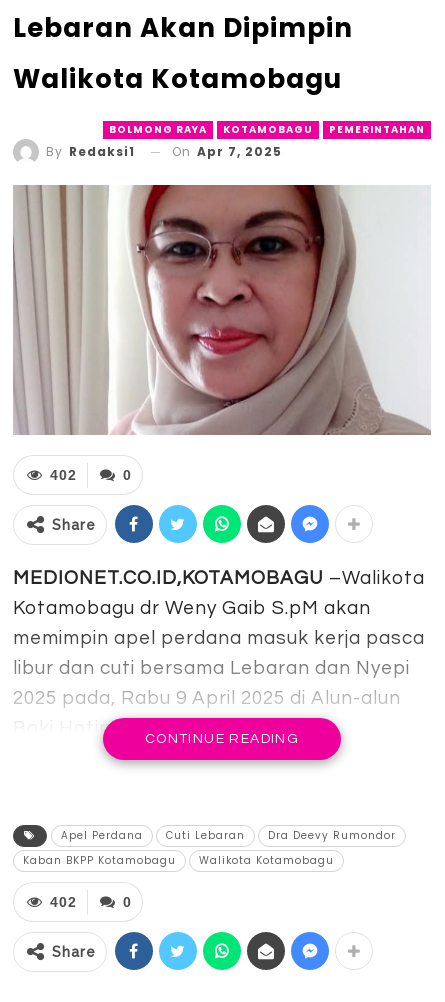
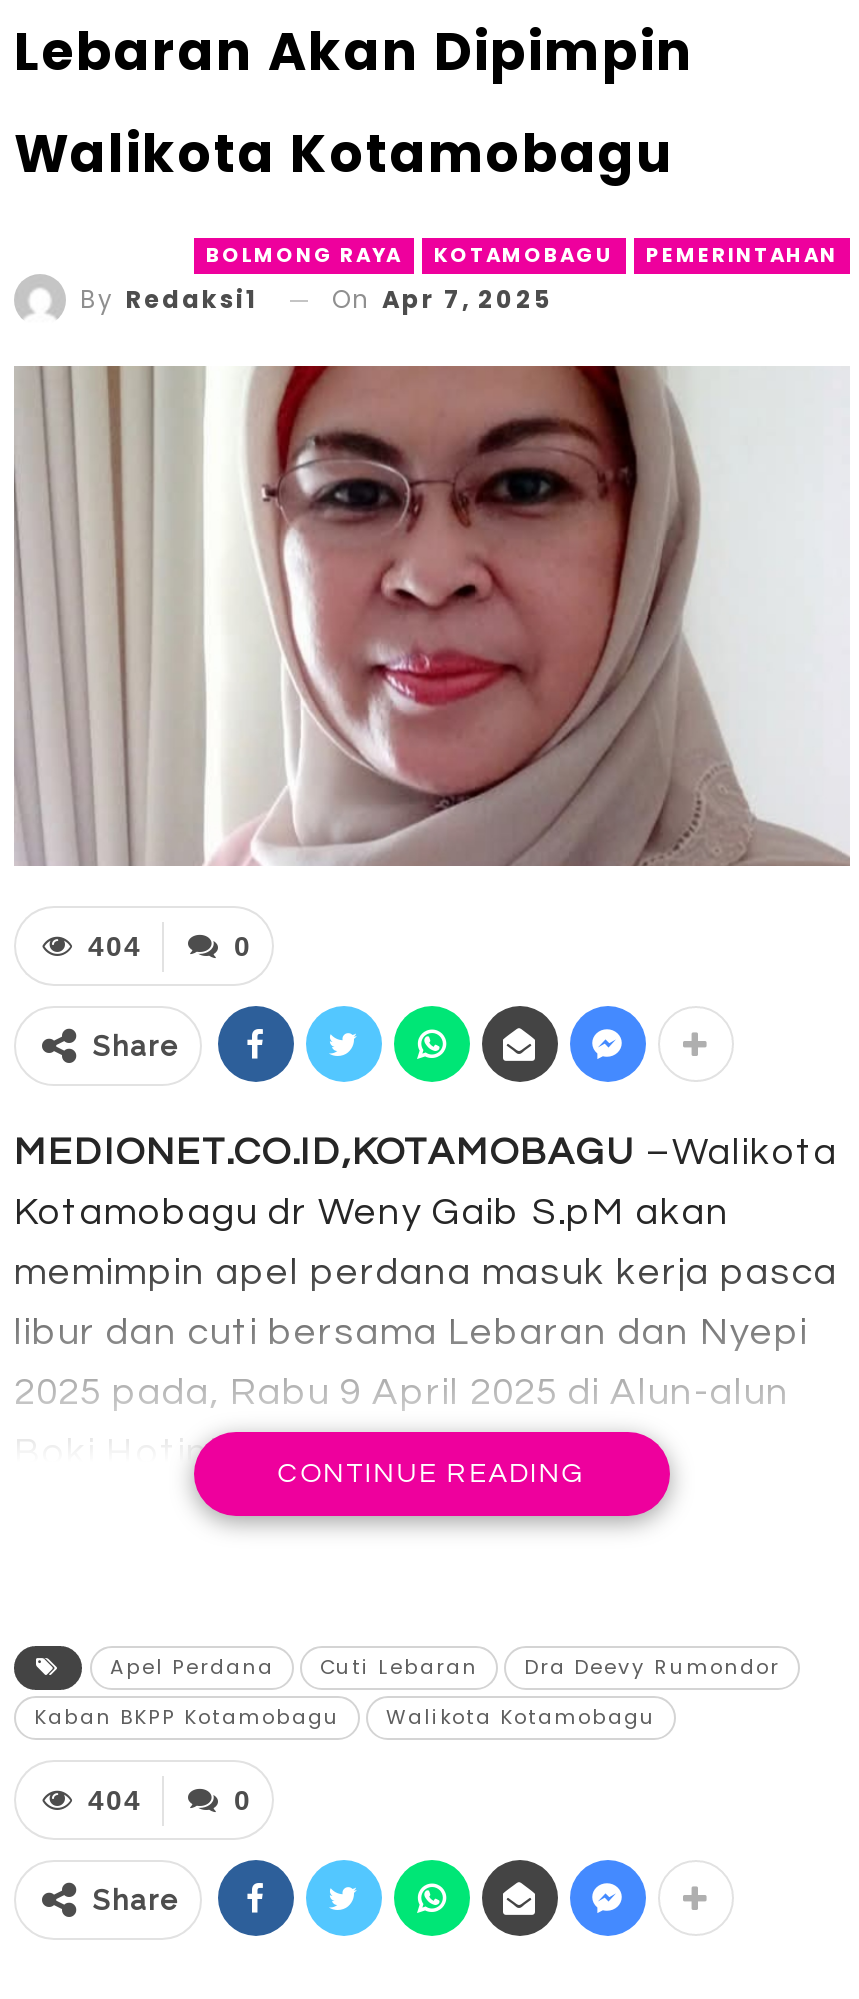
[50,467,77,483] 402 -> [88,930,142,962] 404
[50,894,77,910] 402 -> [88,1784,142,1816] 404

